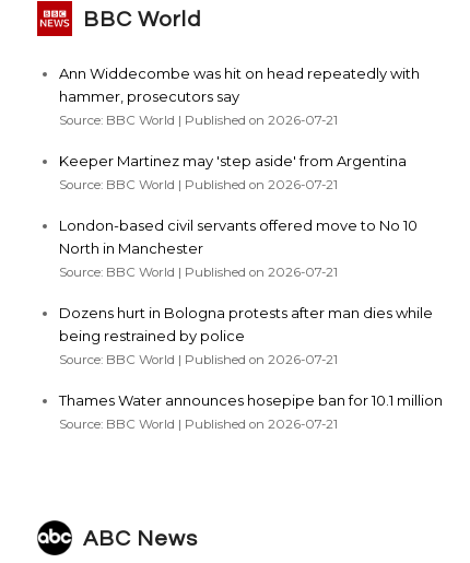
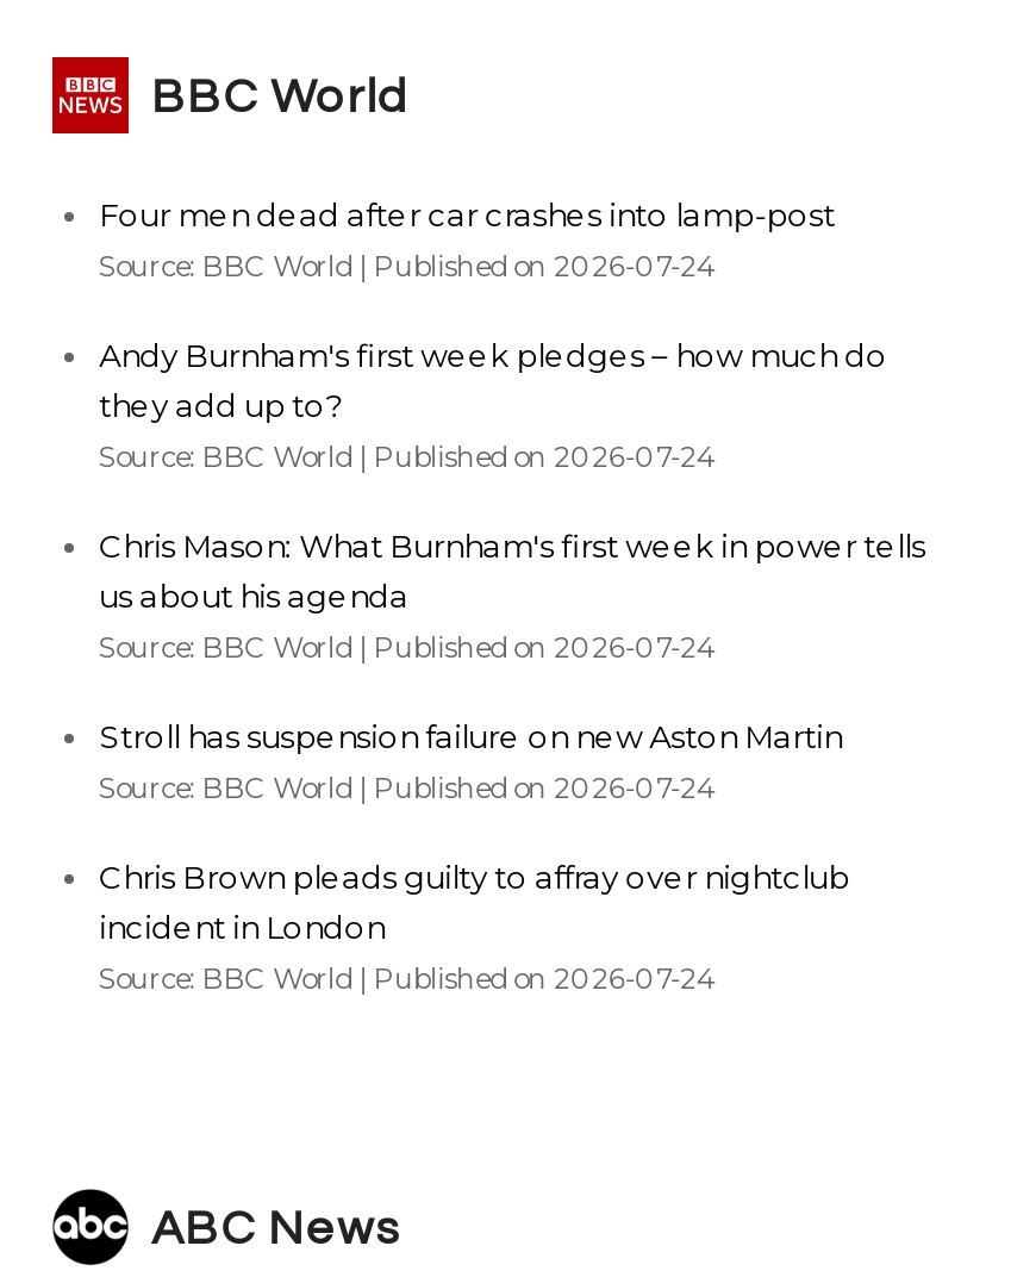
[59,64,419,128] Ann Widdecombe was hit on head repeatedly with | hammer, prosecutors say | Source: BBC World Published on 2026-07-21 -> [99,195,835,284] Four men dead after car crashes into lamp-post | Source: BBC World Published on 2026-07-24
[59,152,406,192] Keeper Martinez may 'step aside' from Argentina | Source: BBC World Published on 2026-07-21 -> [99,336,887,474] Andy Burnham's first week pledges – how much do | they add up to? | Source: BBC World Published on 2026-07-24
[59,216,417,280] London-based civil servants offered move to No 10 | North in Manchester | Source: BBC World Published on 2026-07-21 -> [99,527,925,665] Chris Mason: What Burnham's first week in power tells | us about his agenda | Source: BBC World Published on 2026-07-24
[59,304,432,367] Dozens hurt in Bologna protests after man dies while | being restrained by police | Source: BBC World Published on 2026-07-21 -> [99,717,842,805] Stroll has suspension failure on new Aston Martin | Source: BBC World Published on 2026-07-24
[59,391,442,432] Thames Water announces hosepipe ban for 10.1 million | Source: BBC World Published on 2026-07-21 -> [99,858,849,996] Chris Brown pleads guilty to affray over nightclub | incident in London | Source: BBC World Published on 2026-07-24

